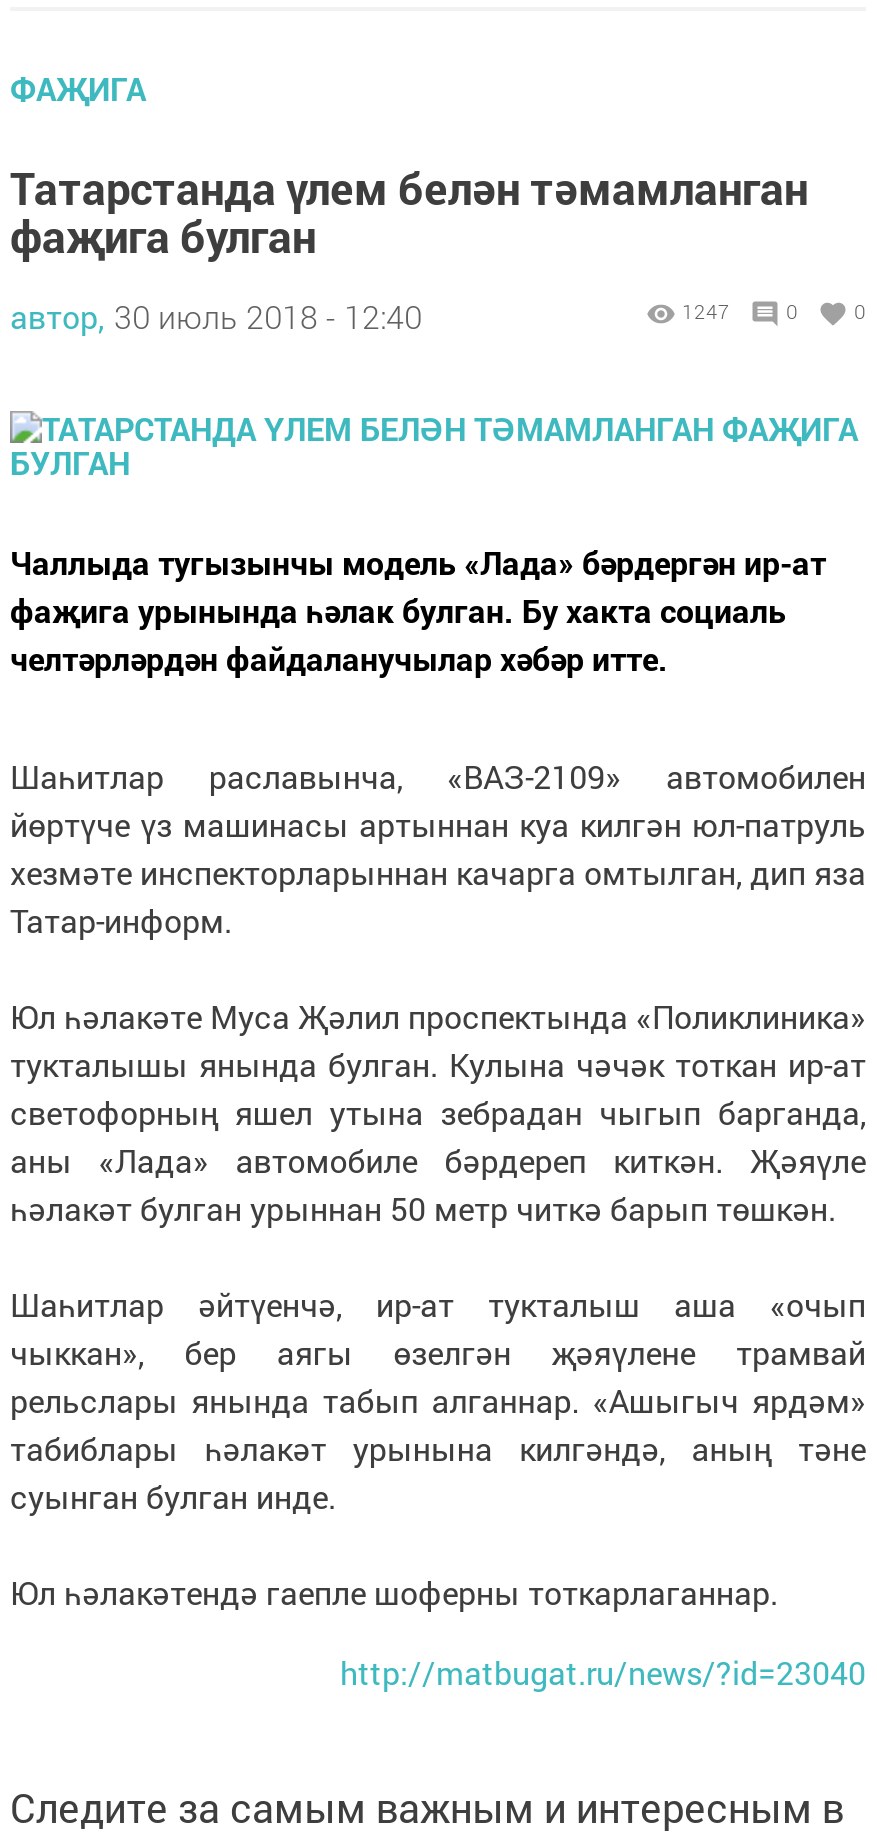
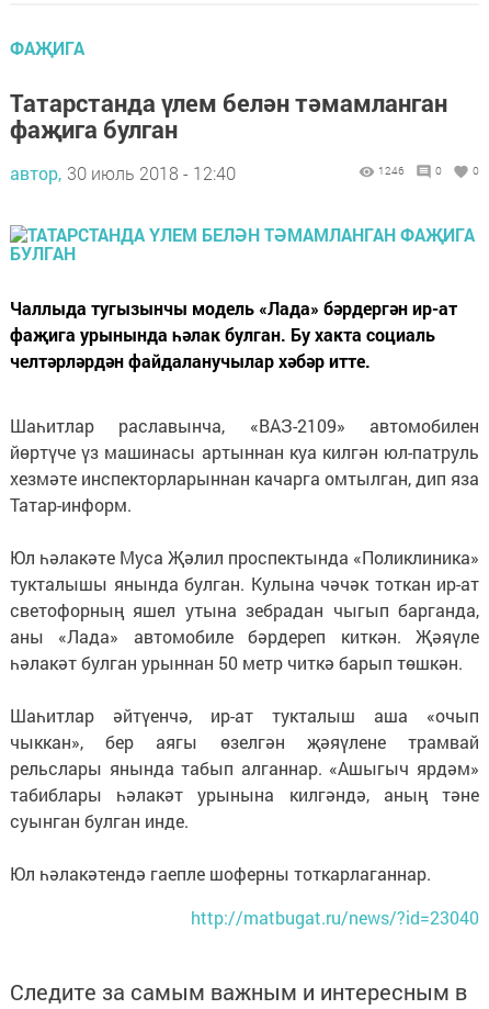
[682,300,730,326] 1247 -> [378,164,405,178] 1246

